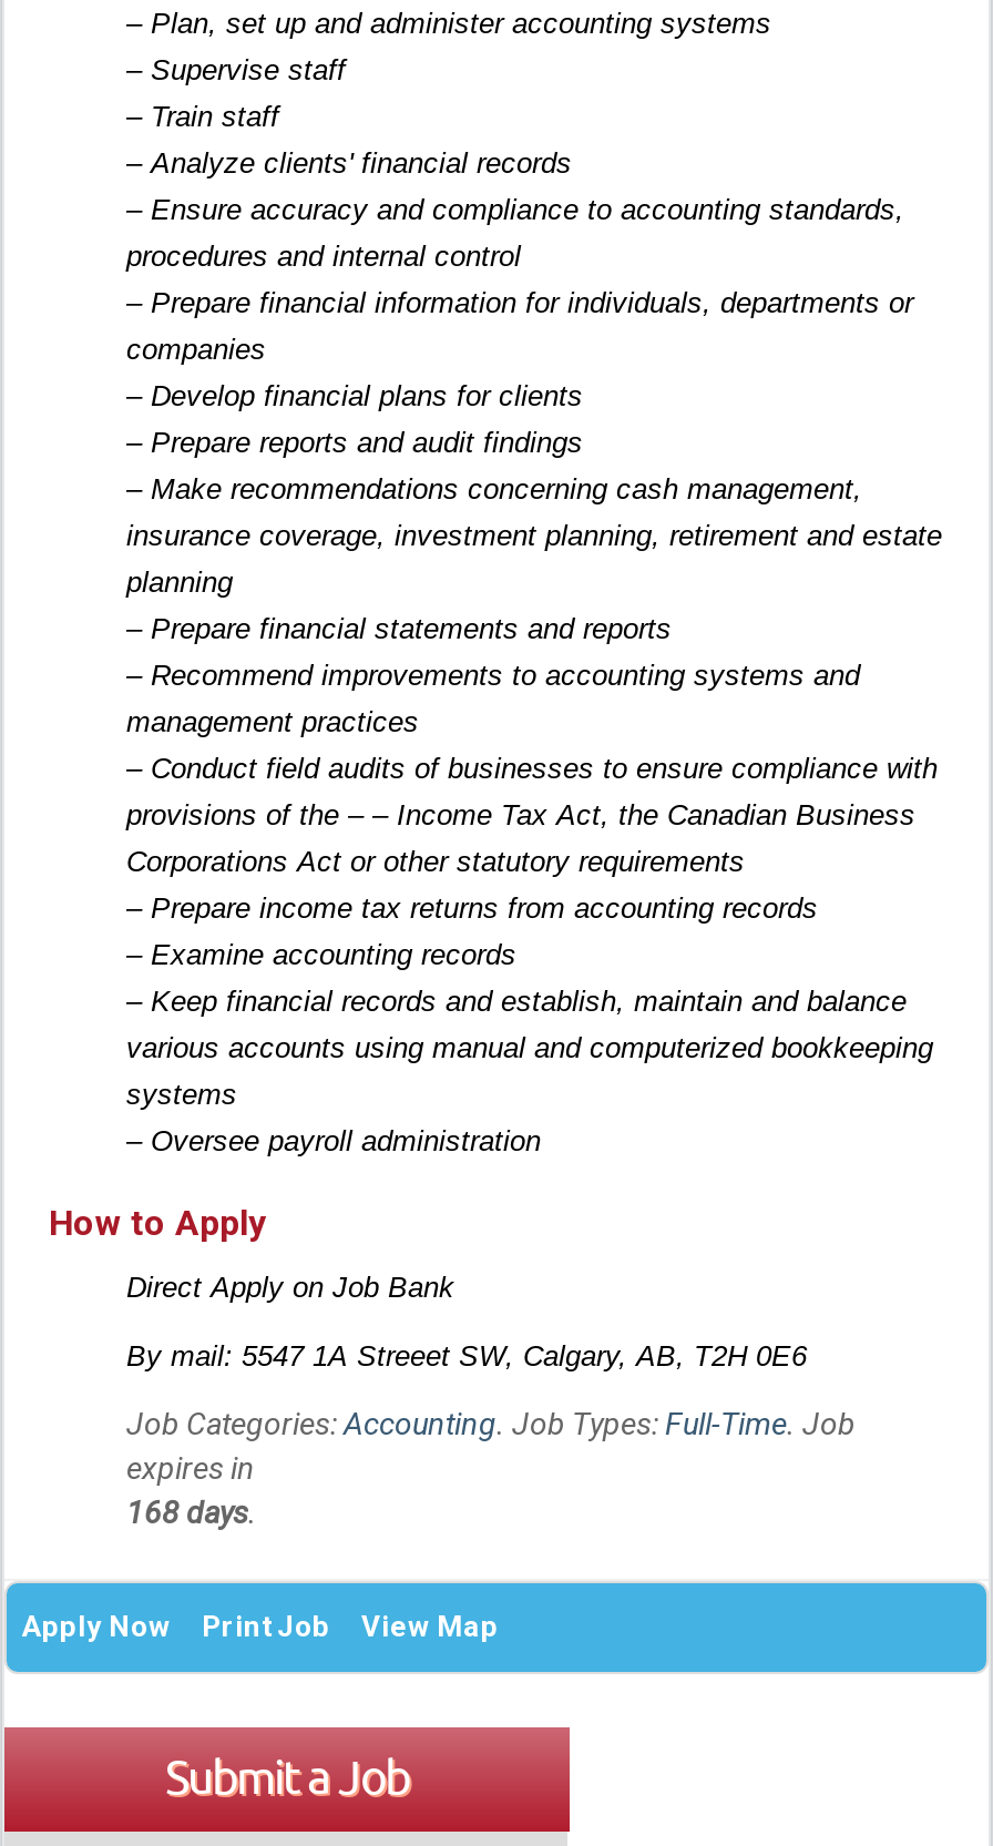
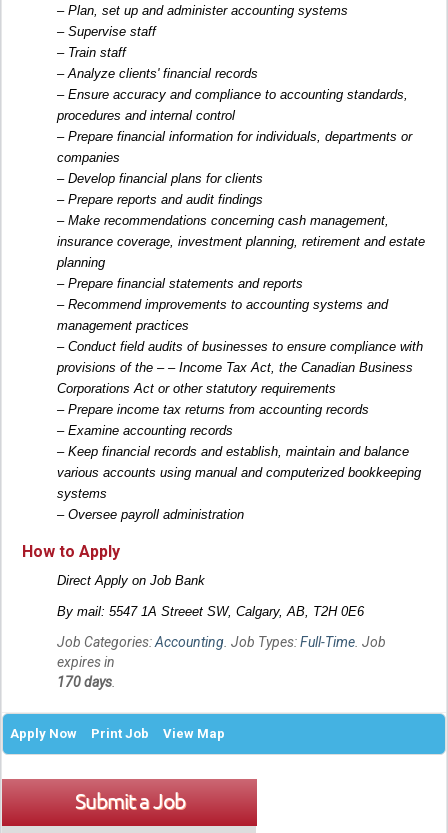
[126,1495,257,1531] 168 days. -> [57,674,116,690] 170 days.

